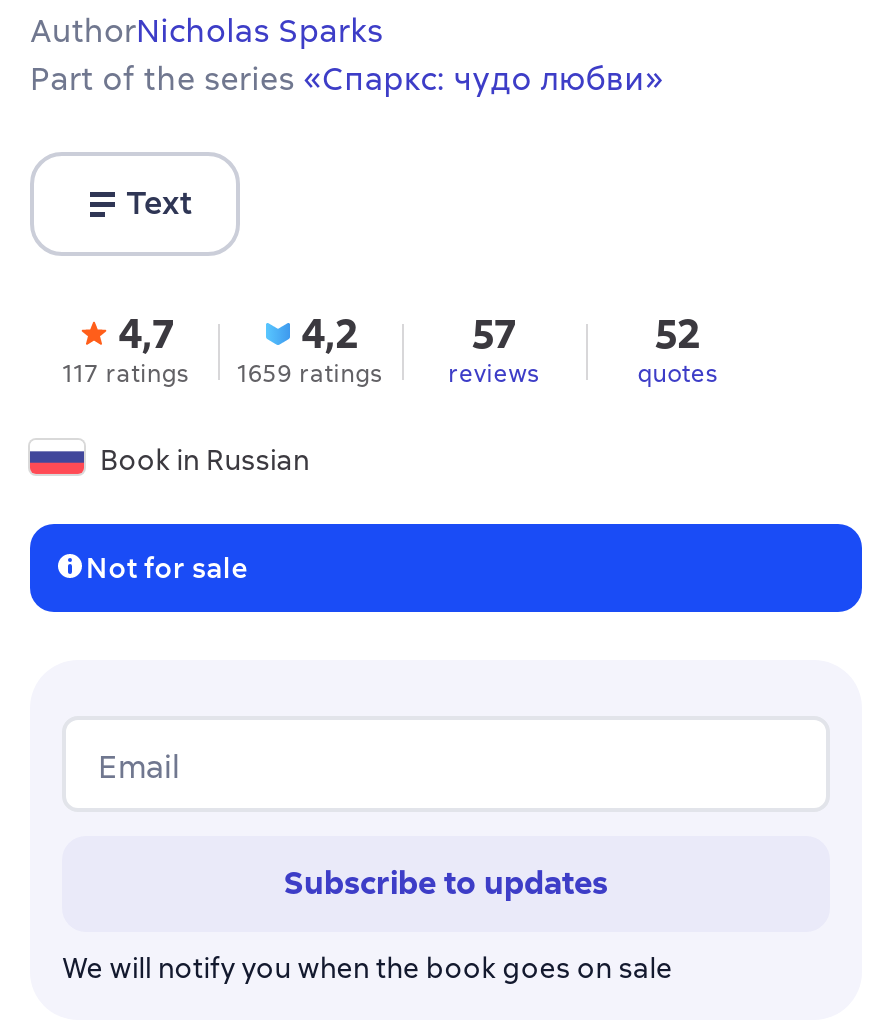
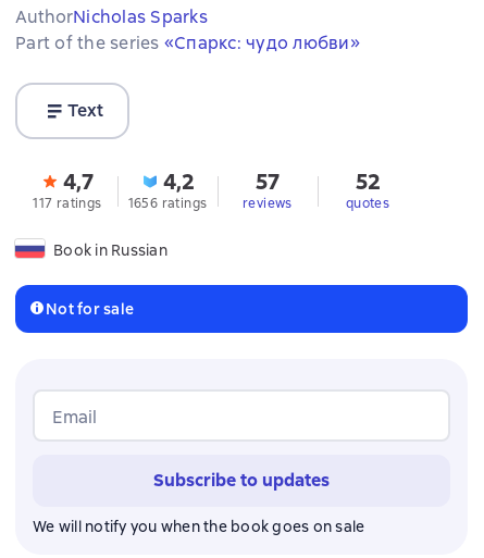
[63,357,383,389] 117 ratings 1659 ratings -> [33,194,207,212] 117 ratings 1656 ratings

